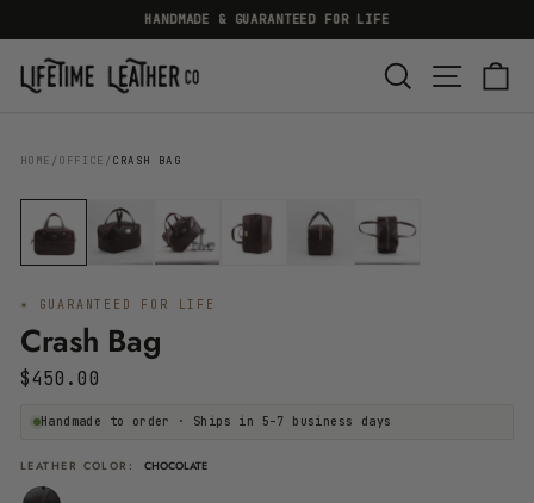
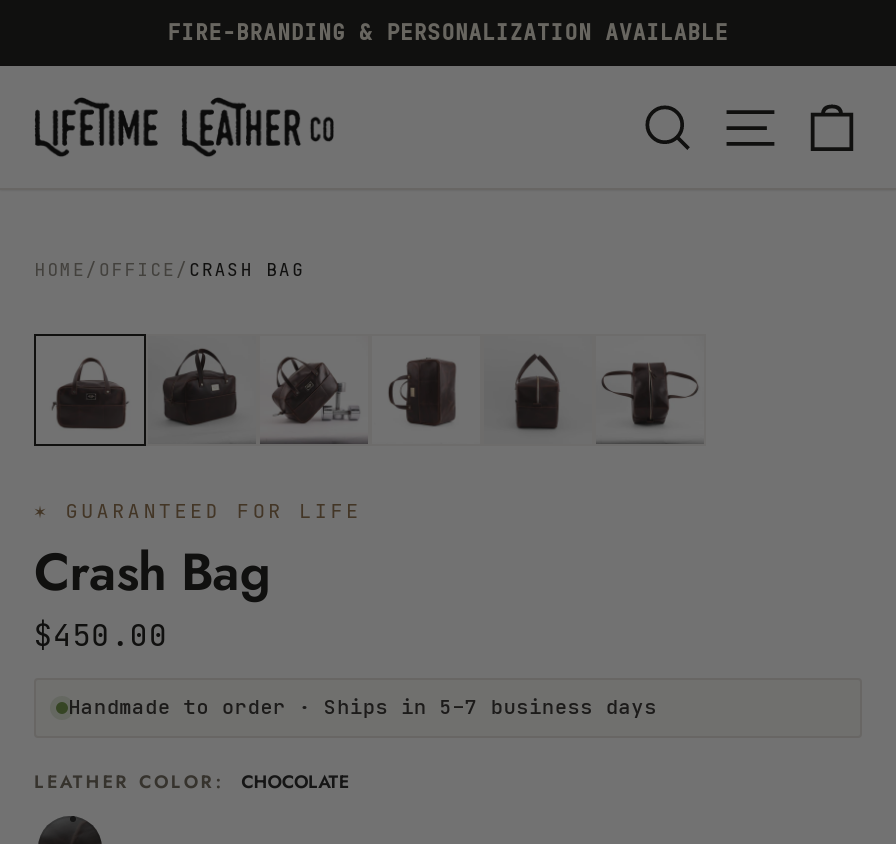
[145,11,389,27] HANDMADE & GUARANTEED FOR LIFE -> [168,18,728,46] FIRE-BRANDING & PERSONALIZATION AVAILABLE

